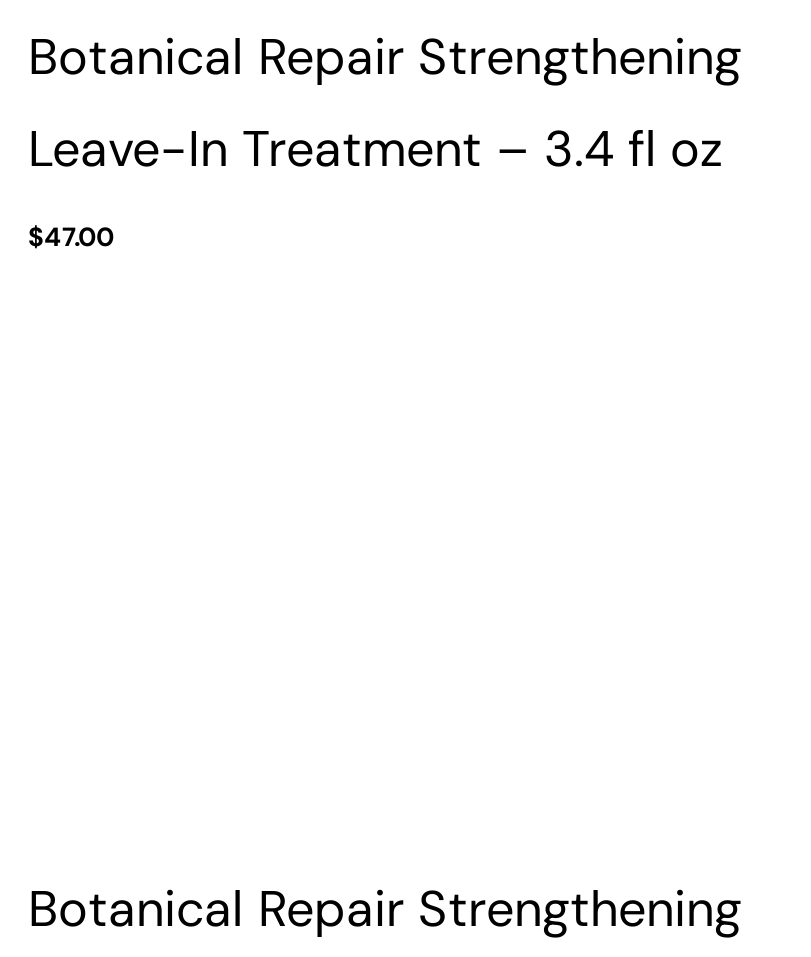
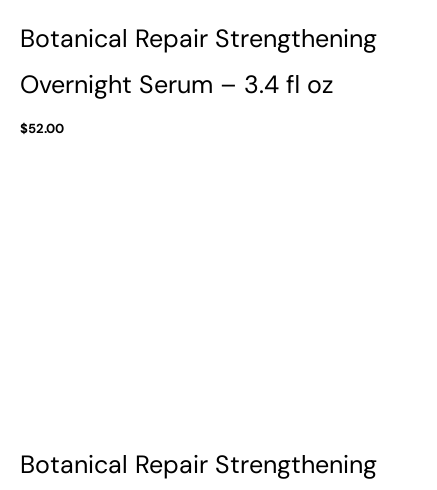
[28,116,722,182] Leave-In Treatment – 3.4 fl oz -> [20,68,333,101] Overnight Serum – 3.4 fl oz
[28,221,114,255] $47.00 -> [20,120,64,137] $52.00

